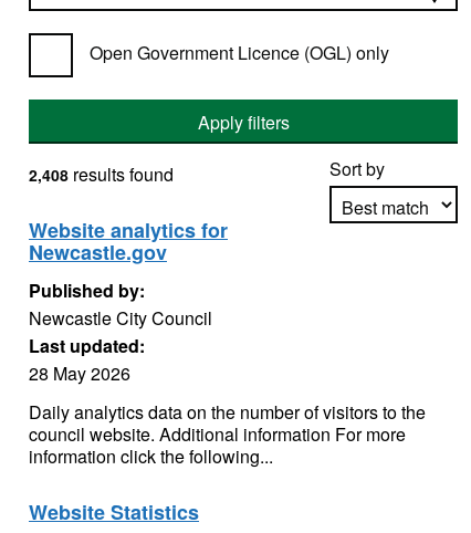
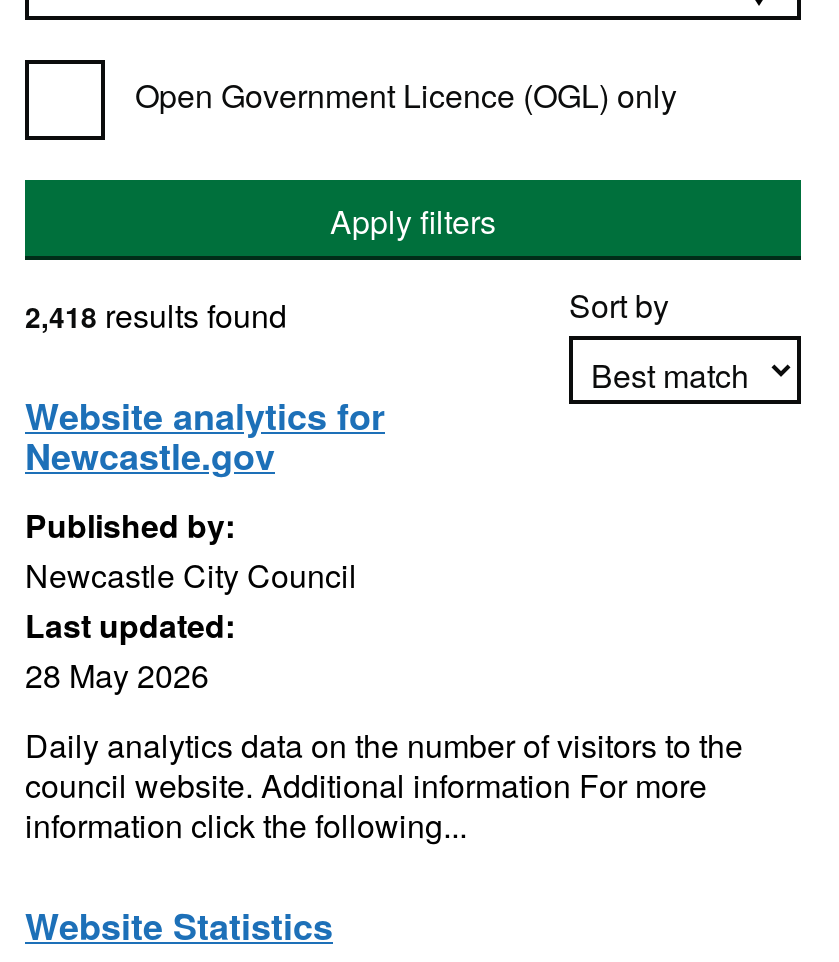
[29,161,174,187] 2,408 results found -> [25,292,287,338] 2,418 results found

